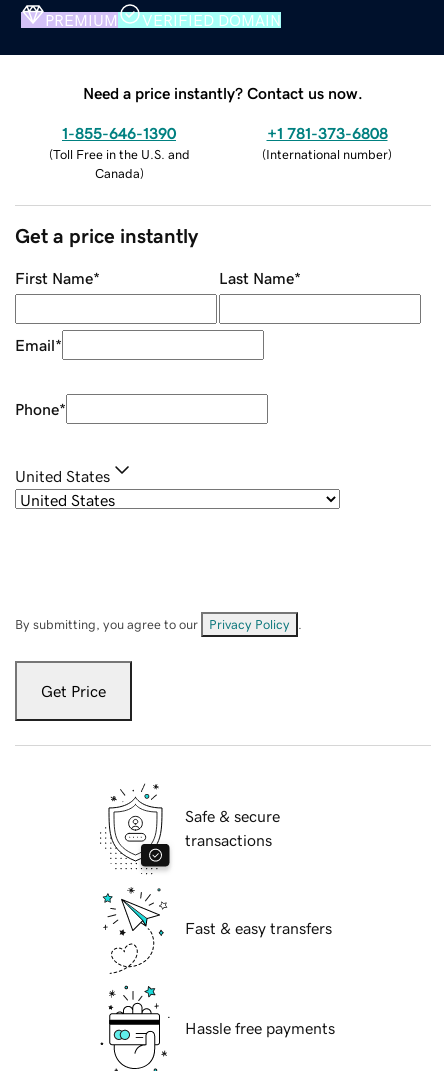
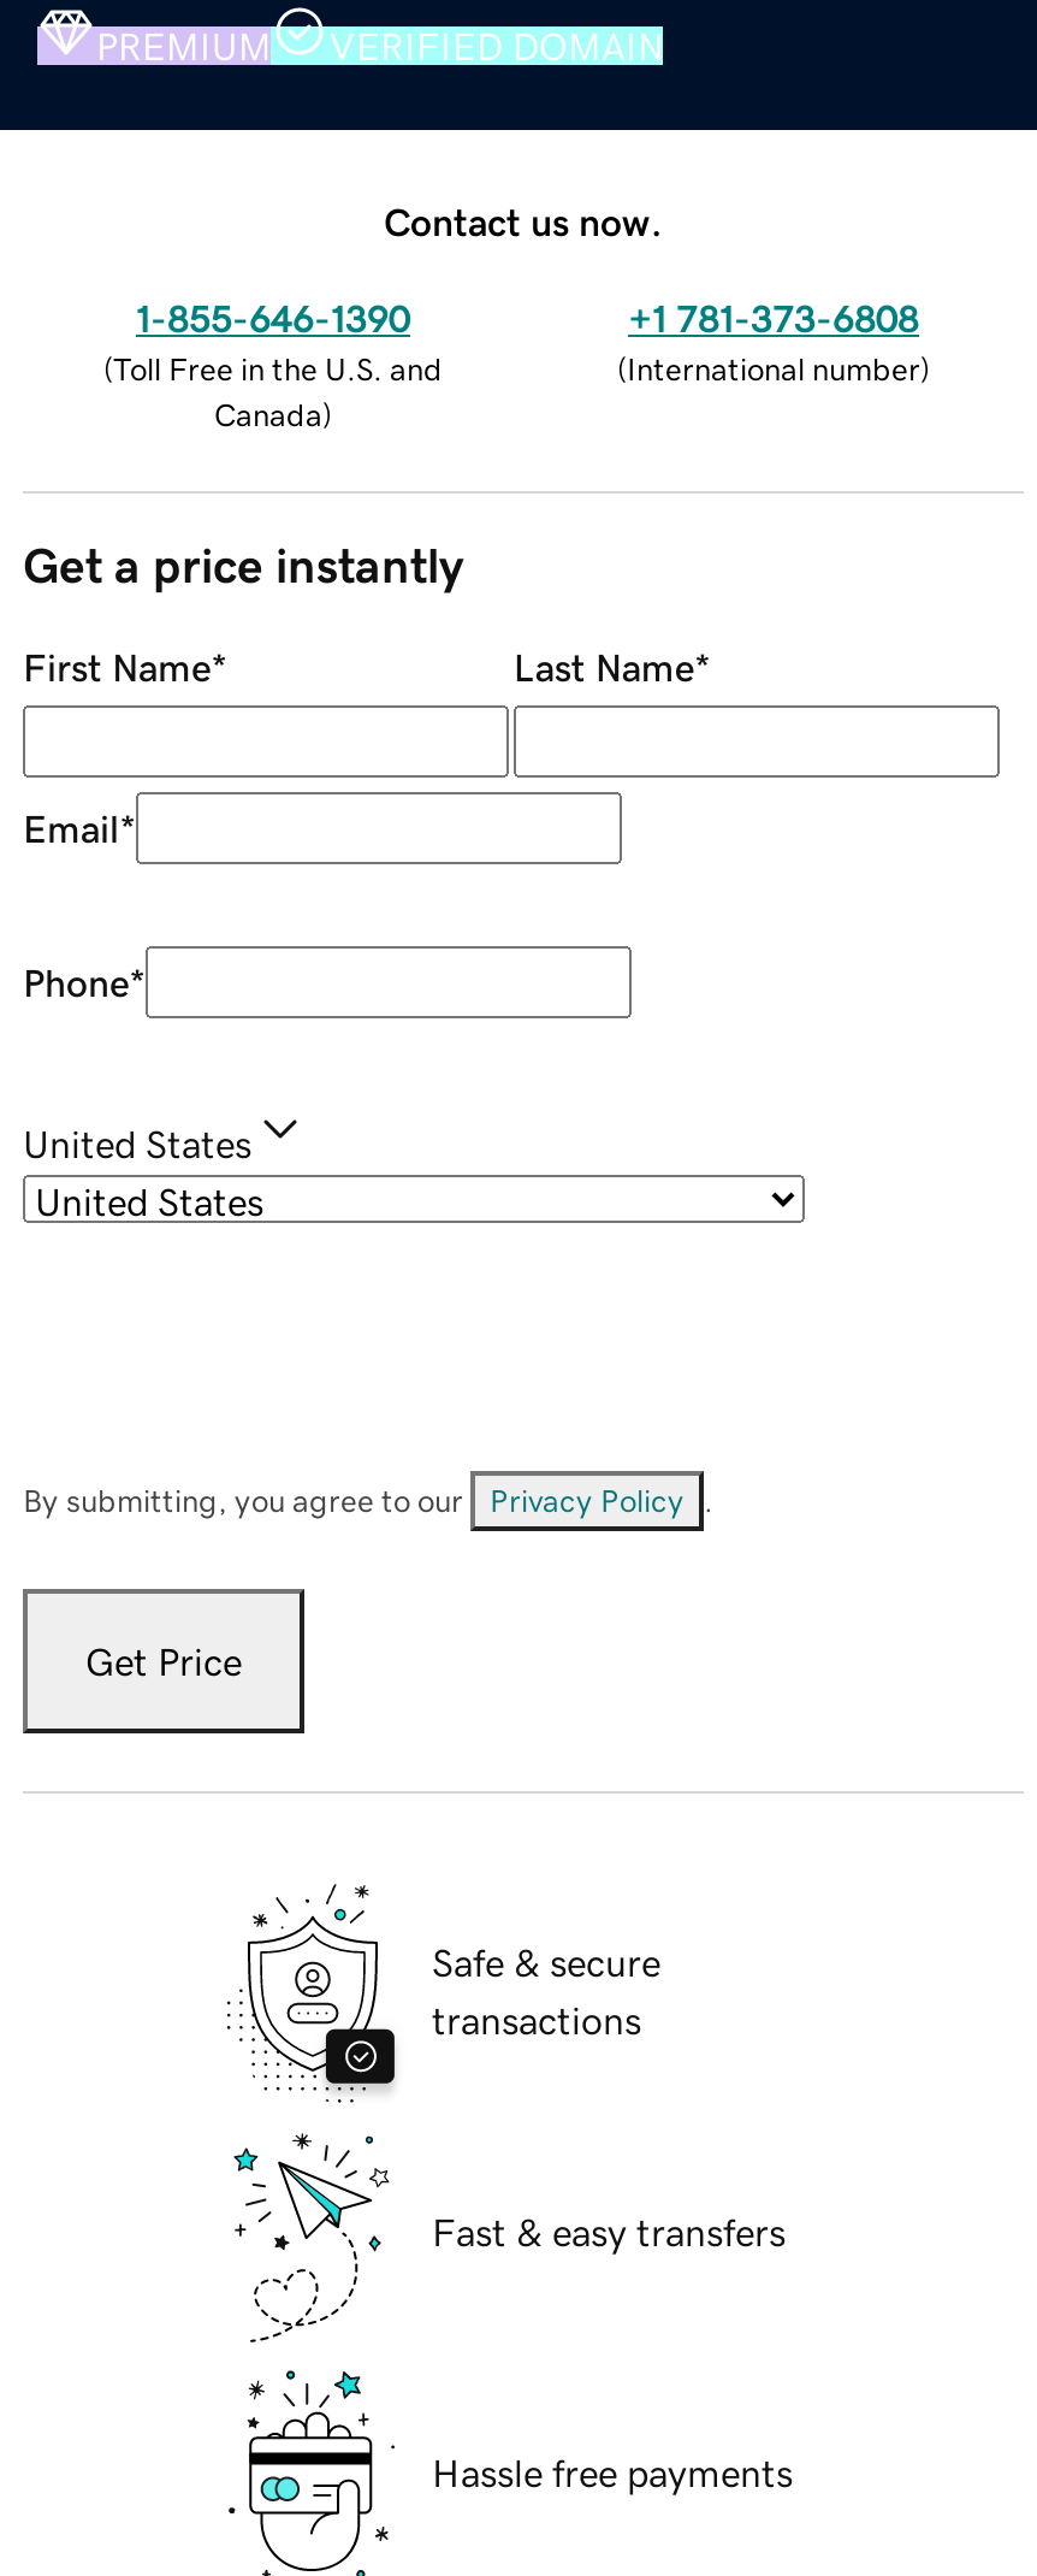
[83,85,363,101] Need a price instantly? Contact us now. -> [384,201,663,240] Contact us now.

